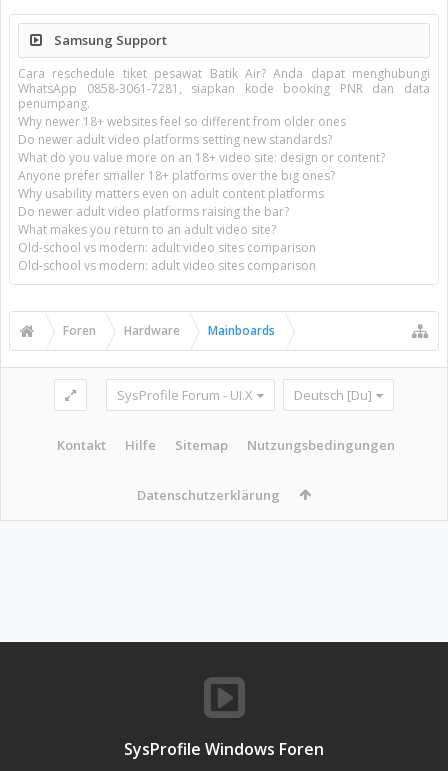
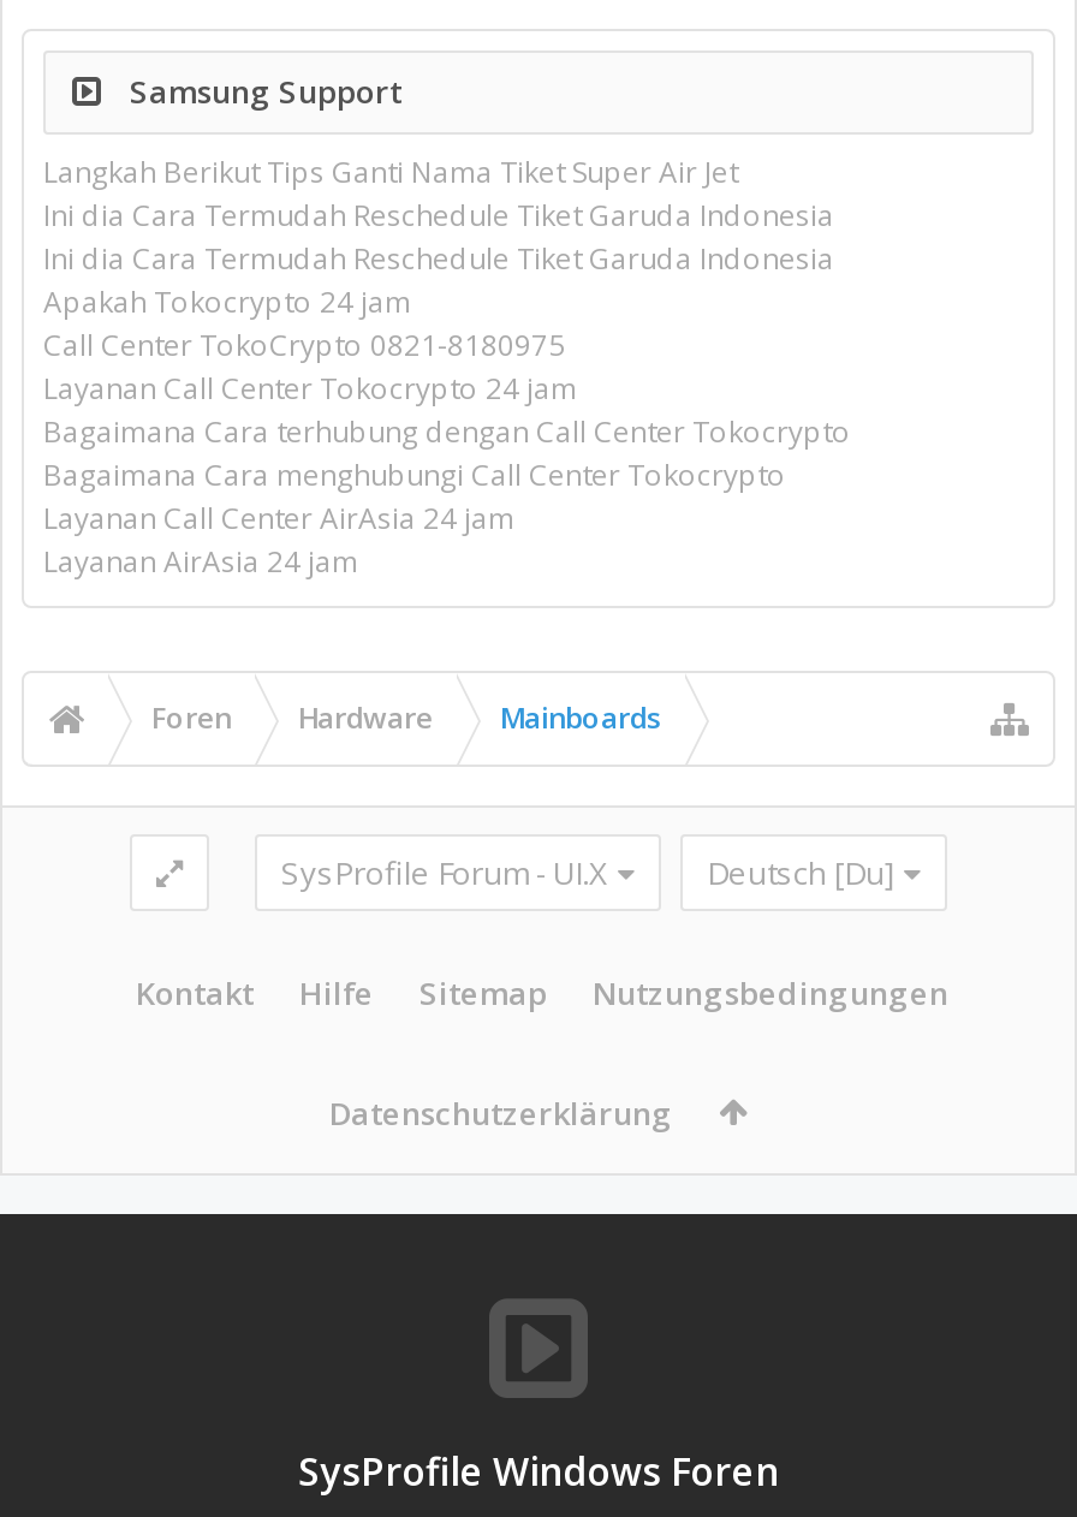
[18,65,430,274] Cara reschedule tiket pesawat Batik Air? Anda dapat menghubungi | WhatsApp 0858-3061-7281, siapkan kode booking PNR dan data | penumpang. | Why newer 18+ websites feel so different from older ones | Do newer adult video platforms setting new standards? | What do you value more on an 18+ video site: design or content? | Anyone prefer smaller 18+ platforms over the big ones? | Why usability matters even on adult content platforms | Do newer adult video platforms raising the bar? | What makes you return to an adult video site? | Old-school vs modern: adult video sites comparison | Old-school vs modern: adult video sites comparison -> [43,151,851,582] Langkah Berikut Tips Ganti Nama Tiket Super Air Jet | Ini dia Cara Termudah Reschedule Tiket Garuda Indonesia | Ini dia Cara Termudah Reschedule Tiket Garuda Indonesia | Apakah Tokocrypto 24 jam | Call Center TokoCrypto 0821-8180975 | Layanan Call Center Tokocrypto 24 jam | Bagaimana Cara terhubung dengan Call Center Tokocrypto | Bagaimana Cara menghubungi Call Center Tokocrypto | Layanan Call Center AirAsia 24 jam | Layanan AirAsia 24 jam

